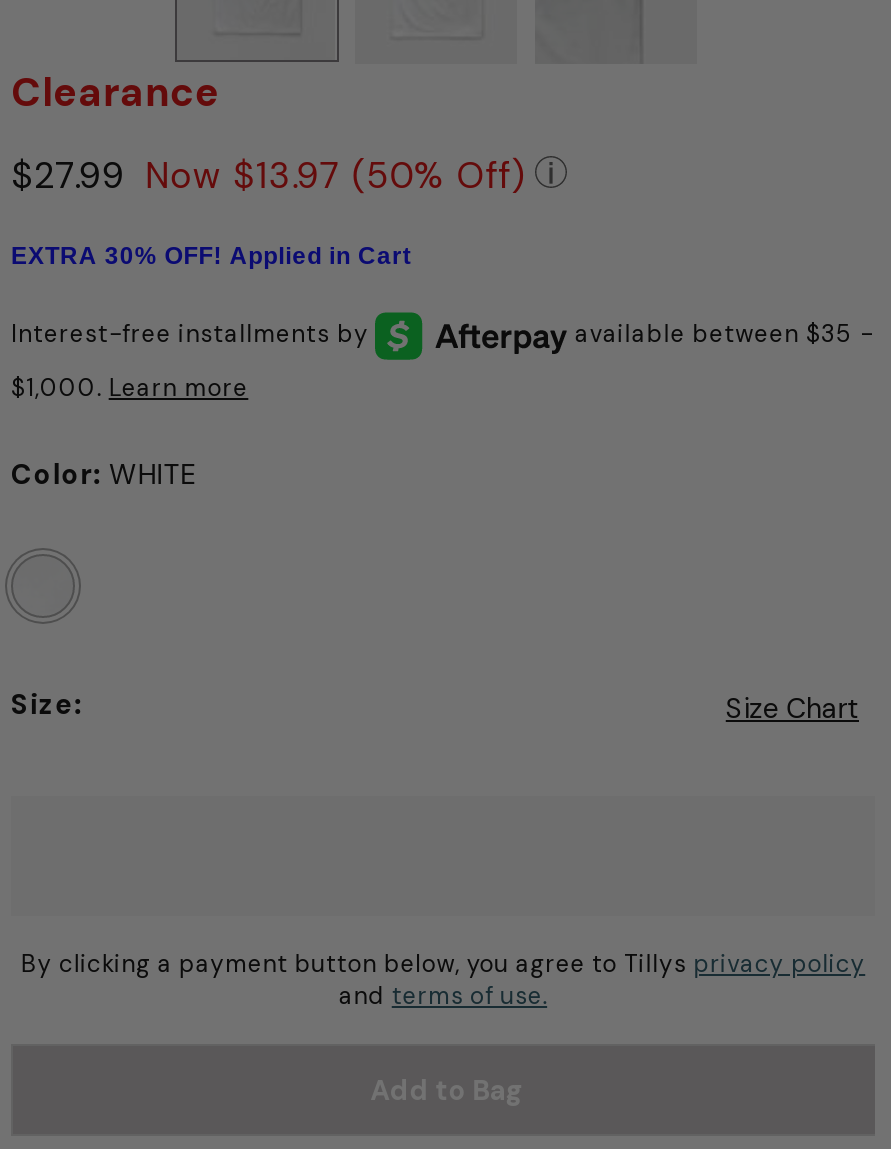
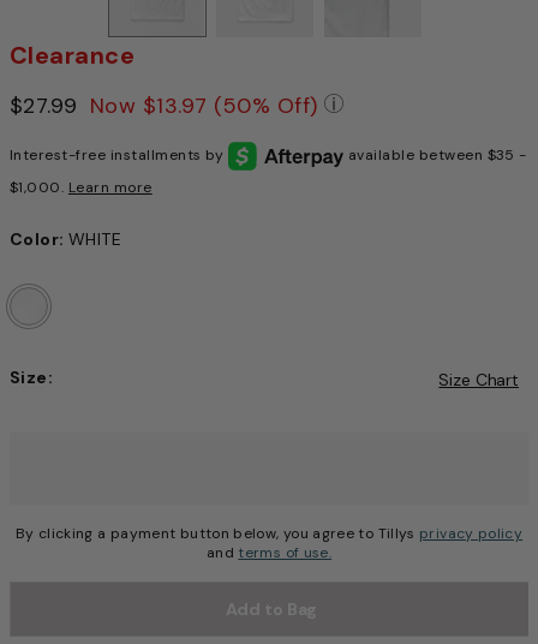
[11,241,412,269] EXTRA 30% OFF! Applied in Cart -> none

